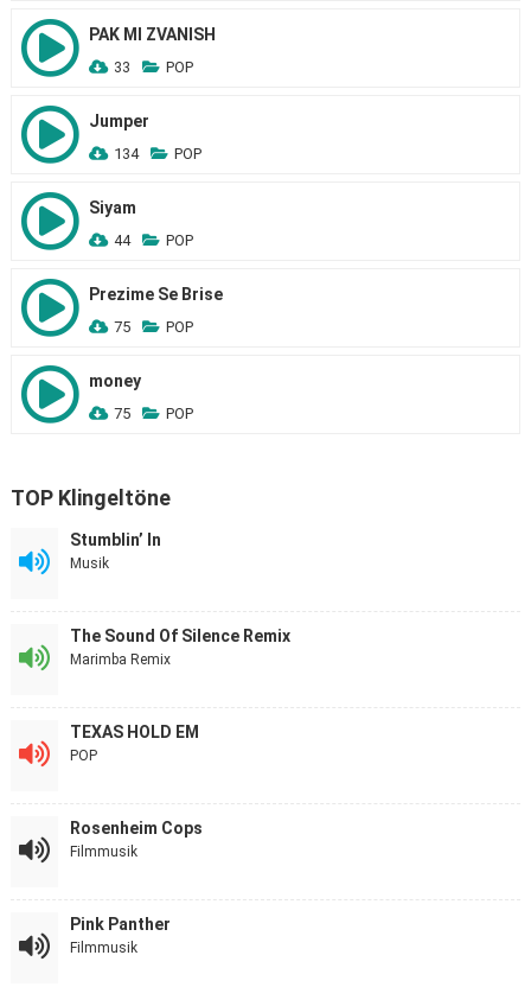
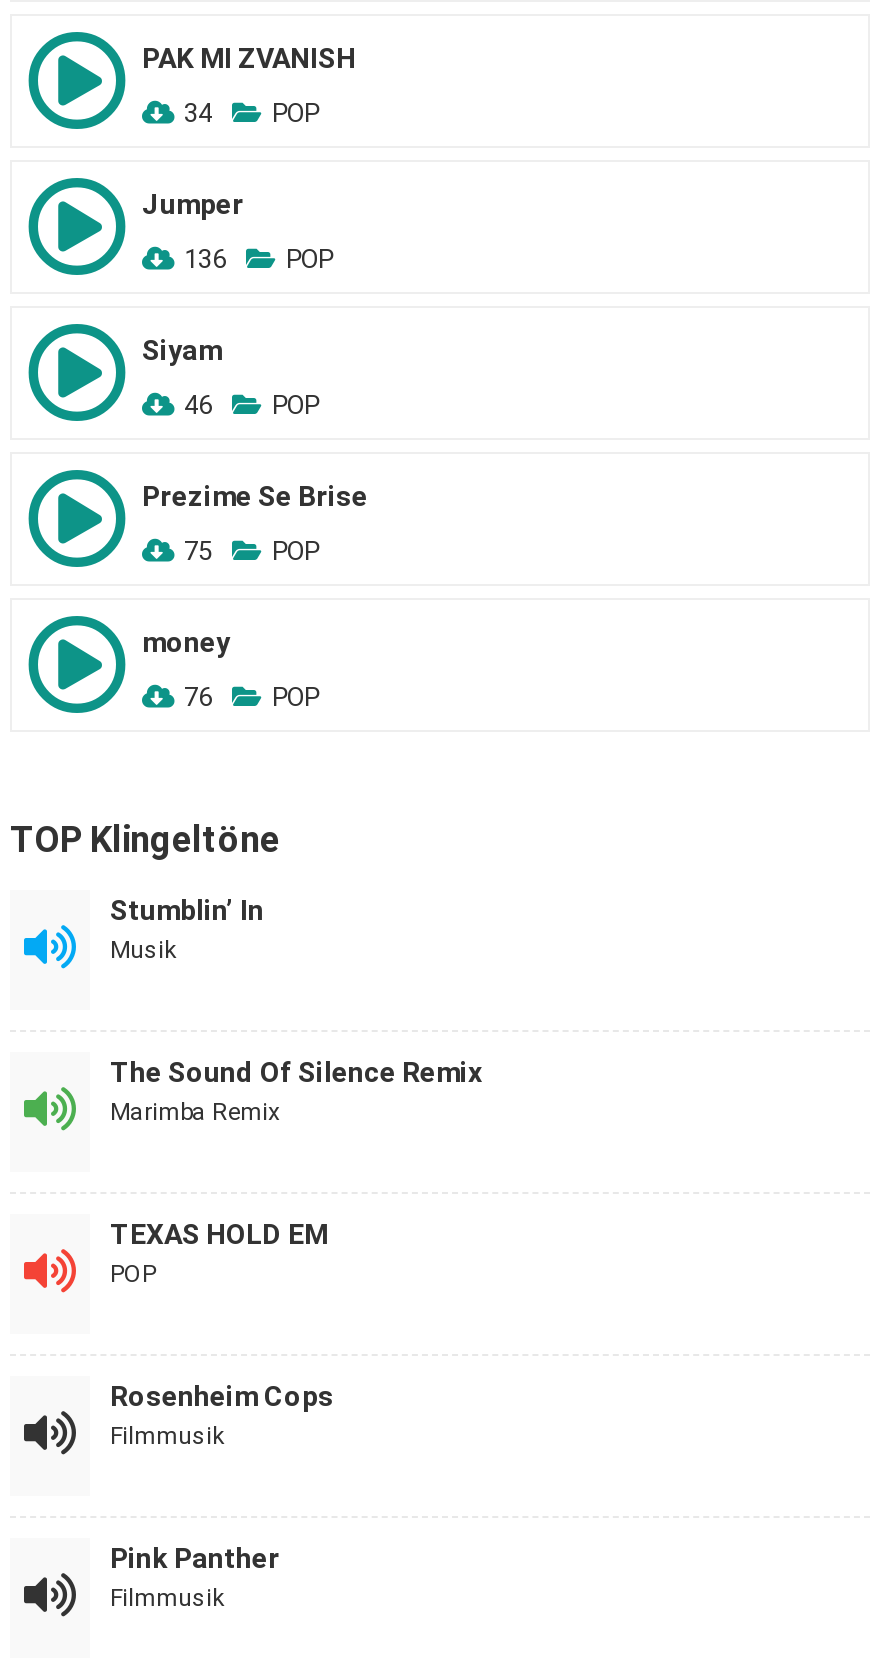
[114,58,193,76] 33 POP -> [184,98,318,128] 34 POP
[114,145,201,163] 134 POP -> [184,244,332,274] 136 POP
[114,231,193,249] 44 POP -> [184,390,318,420] 46 POP
[114,405,193,422] 75 POP -> [184,682,318,712] 76 POP

